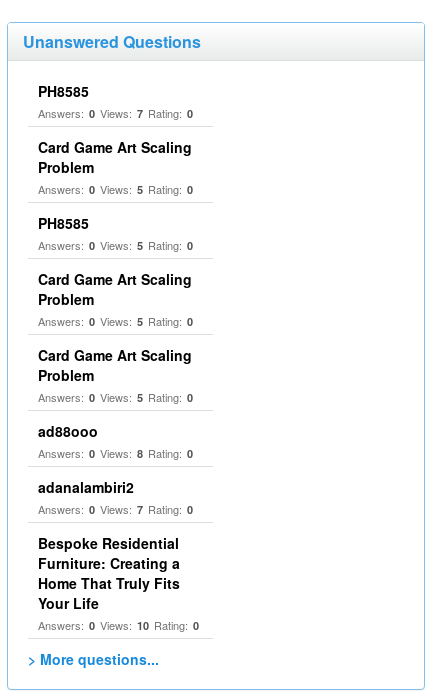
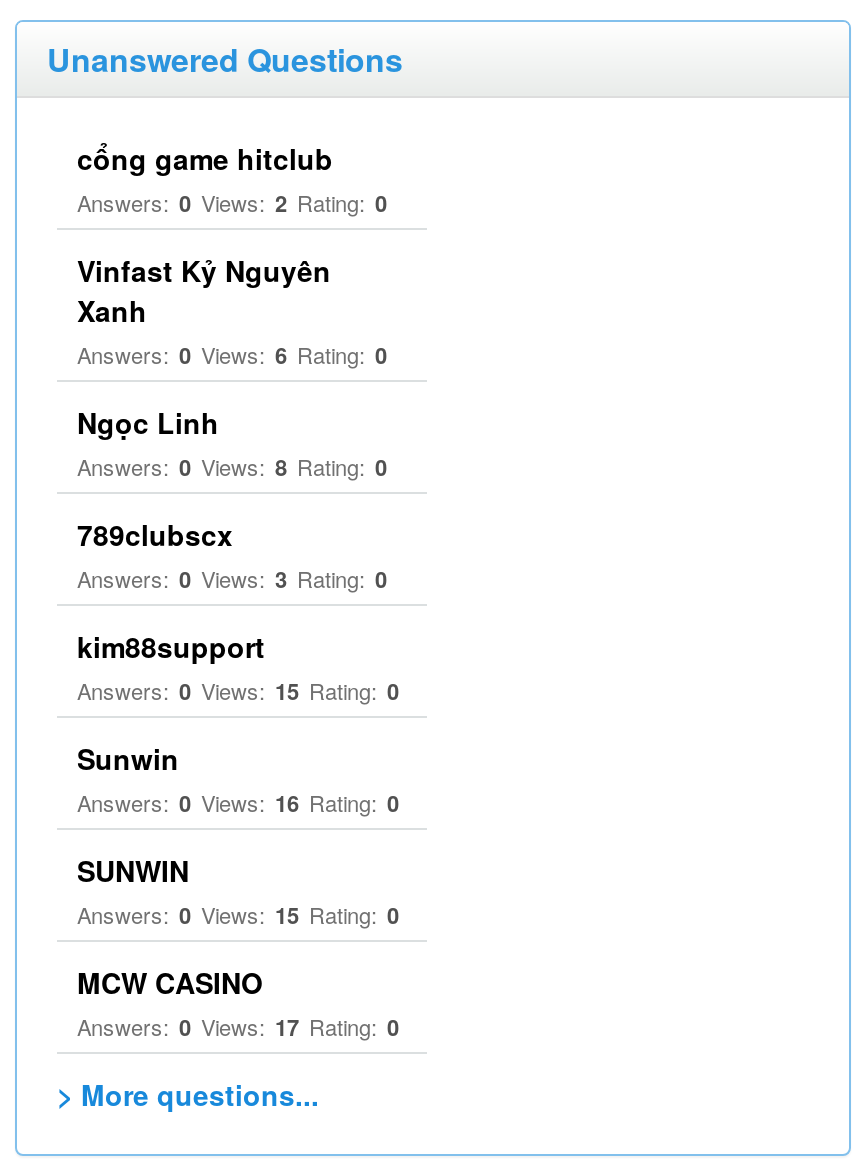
[38,81,193,441] PH8585 | Answers: 0 Views: 7 Rating: 0 | Card Game Art Scaling | Problem | Answers: 0 Views: 5 Rating: 0 | PH8585 | Answers: 0 Views: 5 Rating: 0 | Card Game Art Scaling | Problem | Answers: 0 Views: 5 Rating: 0 | Card Game Art Scaling | Problem | Answers: 0 Views: 5 Rating: 0 | ad88ooo -> [77,138,387,442] cổng game hitclub | Answers: 0 Views: 2 Rating: 0 | Vinfast Kỷ Nguyên | Xanh | Answers: 0 Views: 6 Rating: 0 | Ngọc Linh
moved [38,445,193,461] -> [77,450,387,482]: Answers: 0 Views: 8 Rating: 0
[38,477,199,633] adanalambiri2 | Answers: 0 Views: 7 Rating: 0 | Bespoke Residential | Furniture: Creating a | Home That Truly Fits | Your Life | Answers: 0 Views: 10 Rating: 0 -> [77,514,399,1042] 789clubscx | Answers: 0 Views: 3 Rating: 0 | kim88support | Answers: 0 Views: 15 Rating: 0 | Sunwin | Answers: 0 Views: 16 Rating: 0 | SUNWIN | Answers: 0 Views: 15 Rating: 0 | MCW CASINO | Answers: 0 Views: 17 Rating: 0

